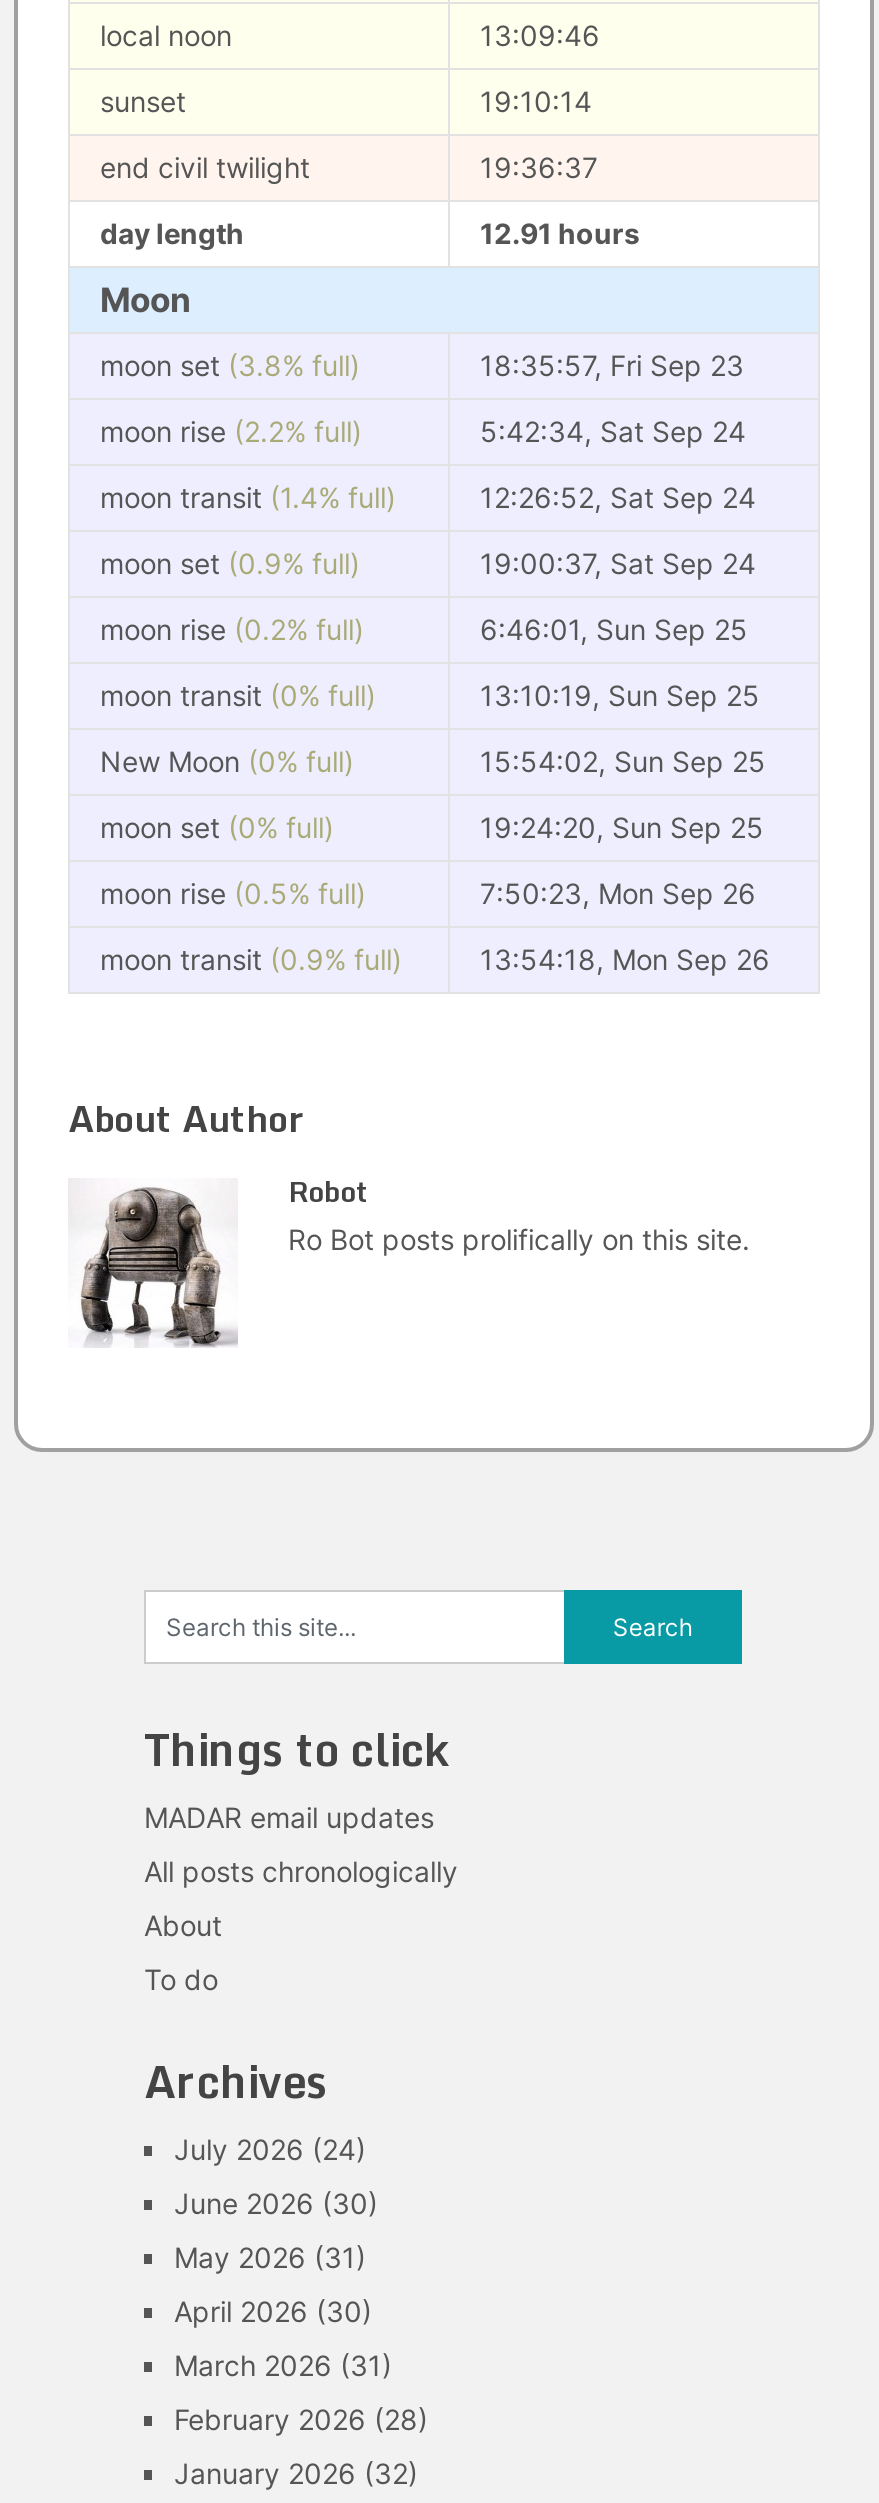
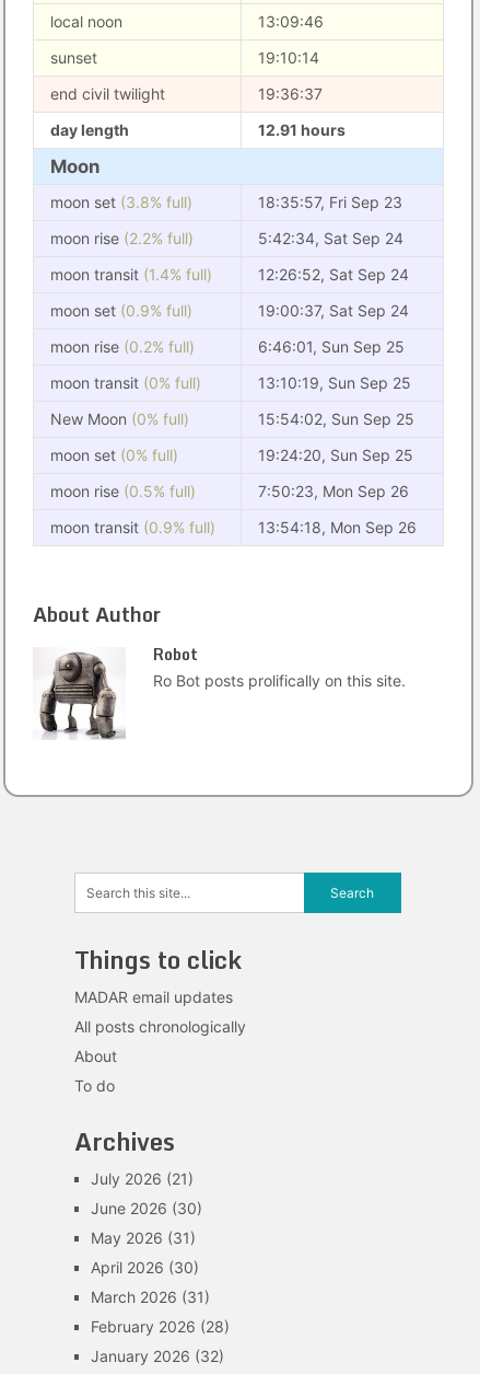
[174,2132,366,2166] July 2026 (24) -> [91,1169,194,1188] July 2026 (21)

